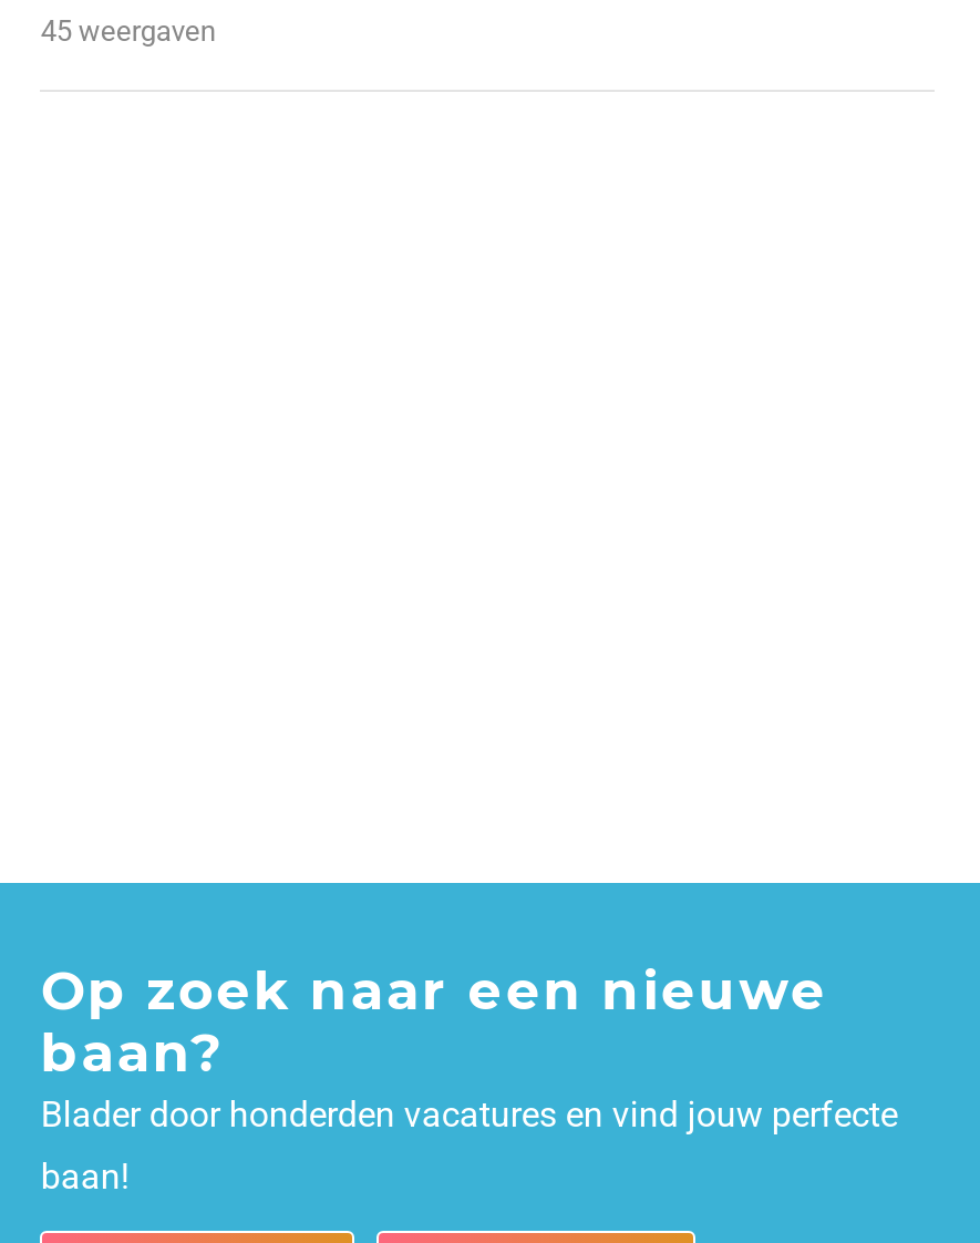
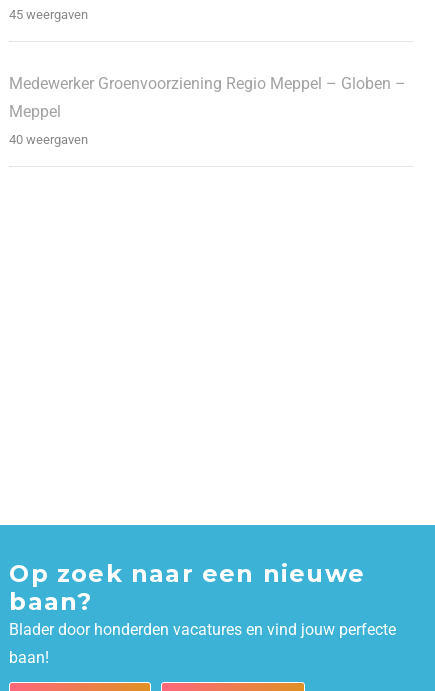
none -> [9,74,406,147] Medewerker Groenvoorziening Regio Meppel – Globen – | Meppel | 40 weergaven

